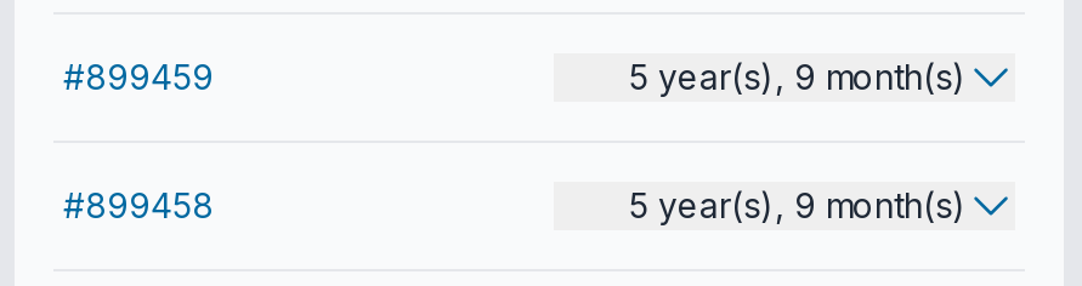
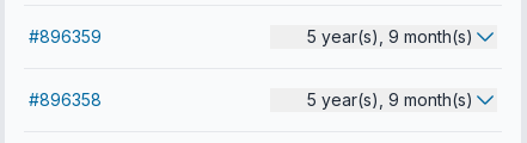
[63,56,214,97] #899459 -> [29,26,102,46] #896359
[63,184,214,225] #899458 -> [29,89,102,110] #896358

